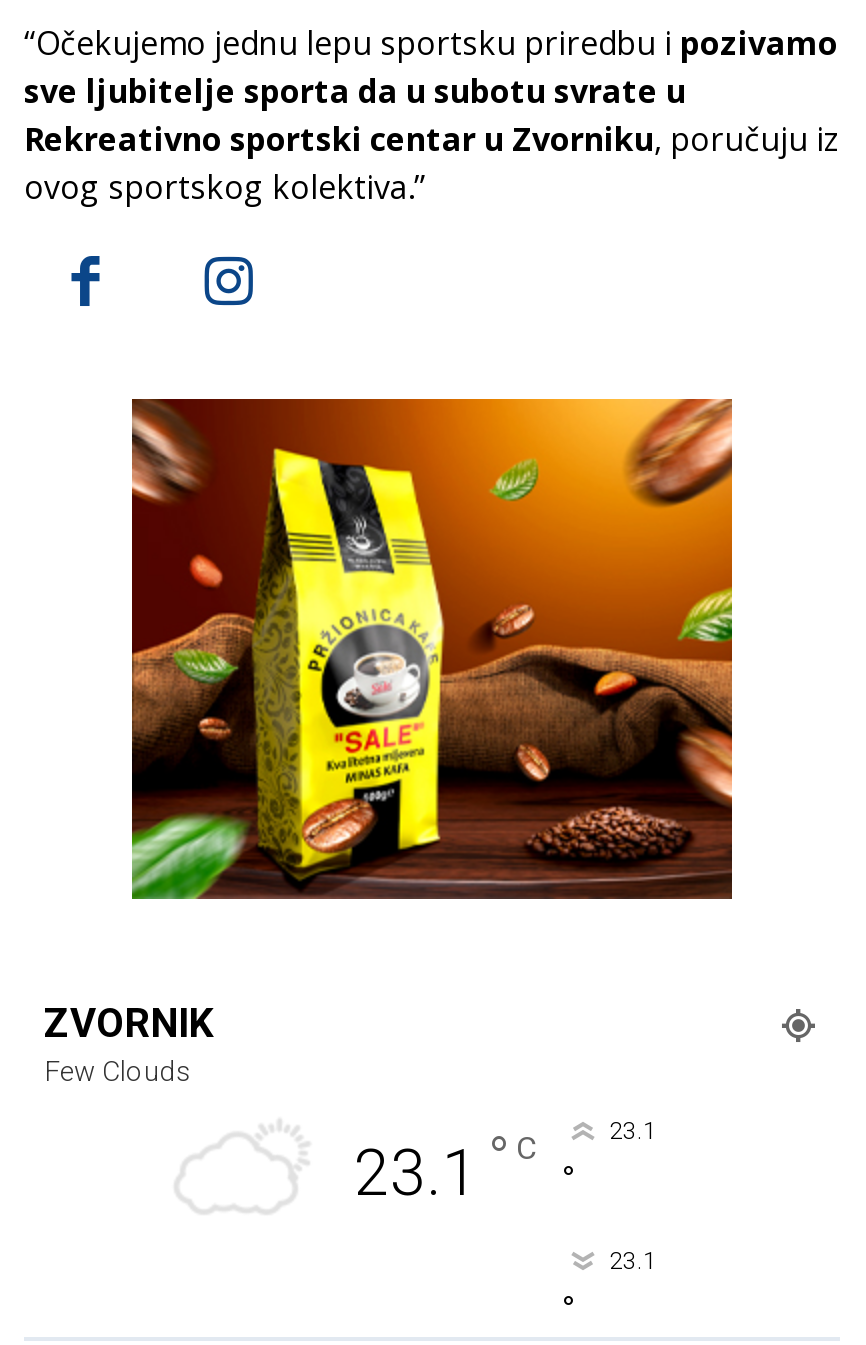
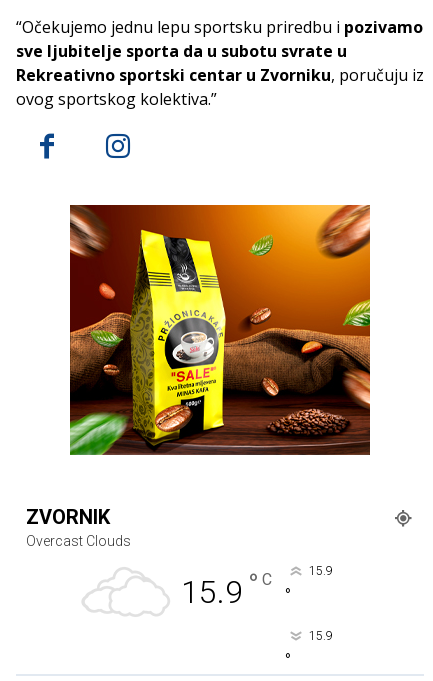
[44,1055,192,1087] Few Clouds -> [26,533,131,549] Overcast Clouds
[354,1123,536,1211] 23.1 ° C -> [181,567,272,611] 15.9 ° C
[609,1117,657,1145] 23.1 -> [308,564,332,578] 15.9
[609,1247,657,1275] 23.1 -> [308,629,332,643] 15.9

